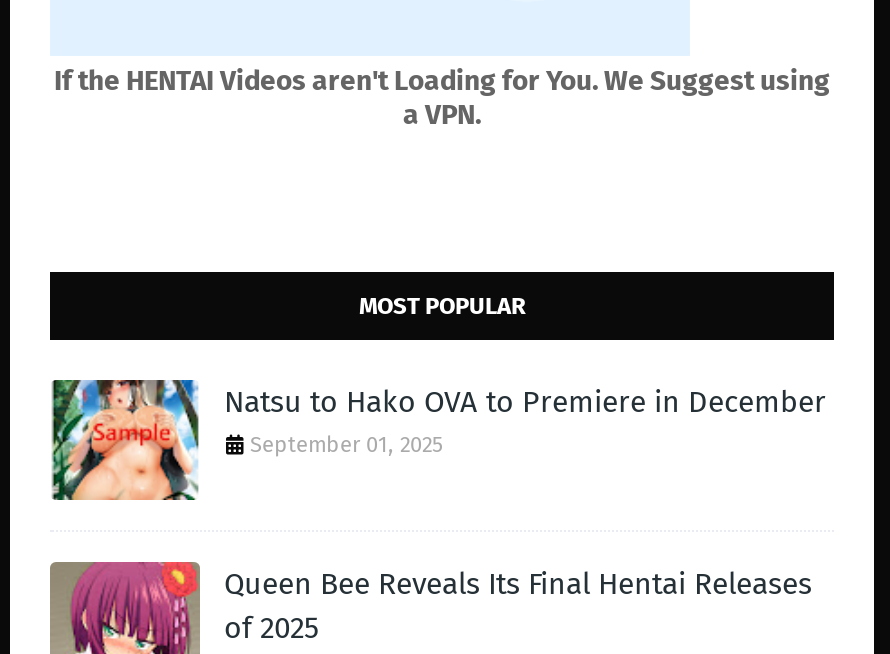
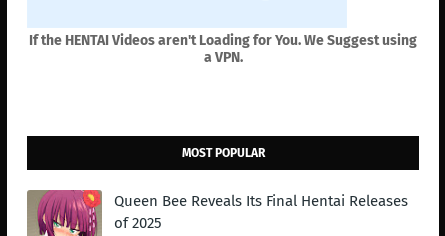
[50,378,826,522] [image] | Natsu to Hako OVA to Premiere in December | September 01, 2025 -> none

